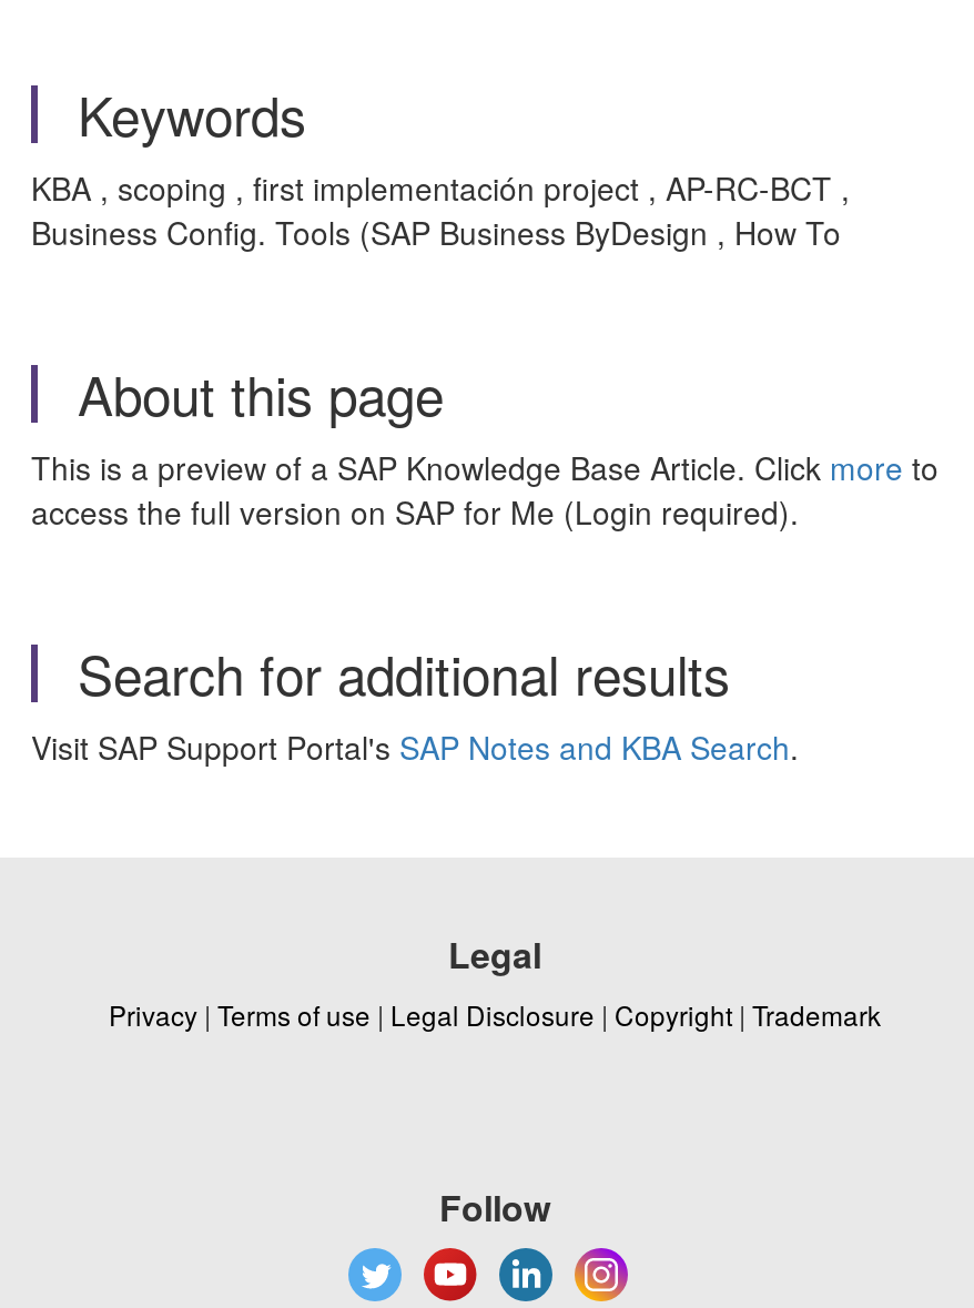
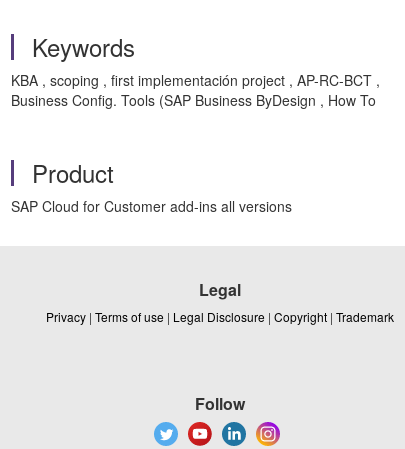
[31,354,939,769] About this page | This is a preview of a SAP Knowledge Base Article. Click more to | access the full version on SAP for Me (Login required). | Search for additional results | Visit SAP Support Portal's SAP Notes and KBA Search. -> [11,155,292,216] Product | SAP Cloud for Customer add-ins all versions

